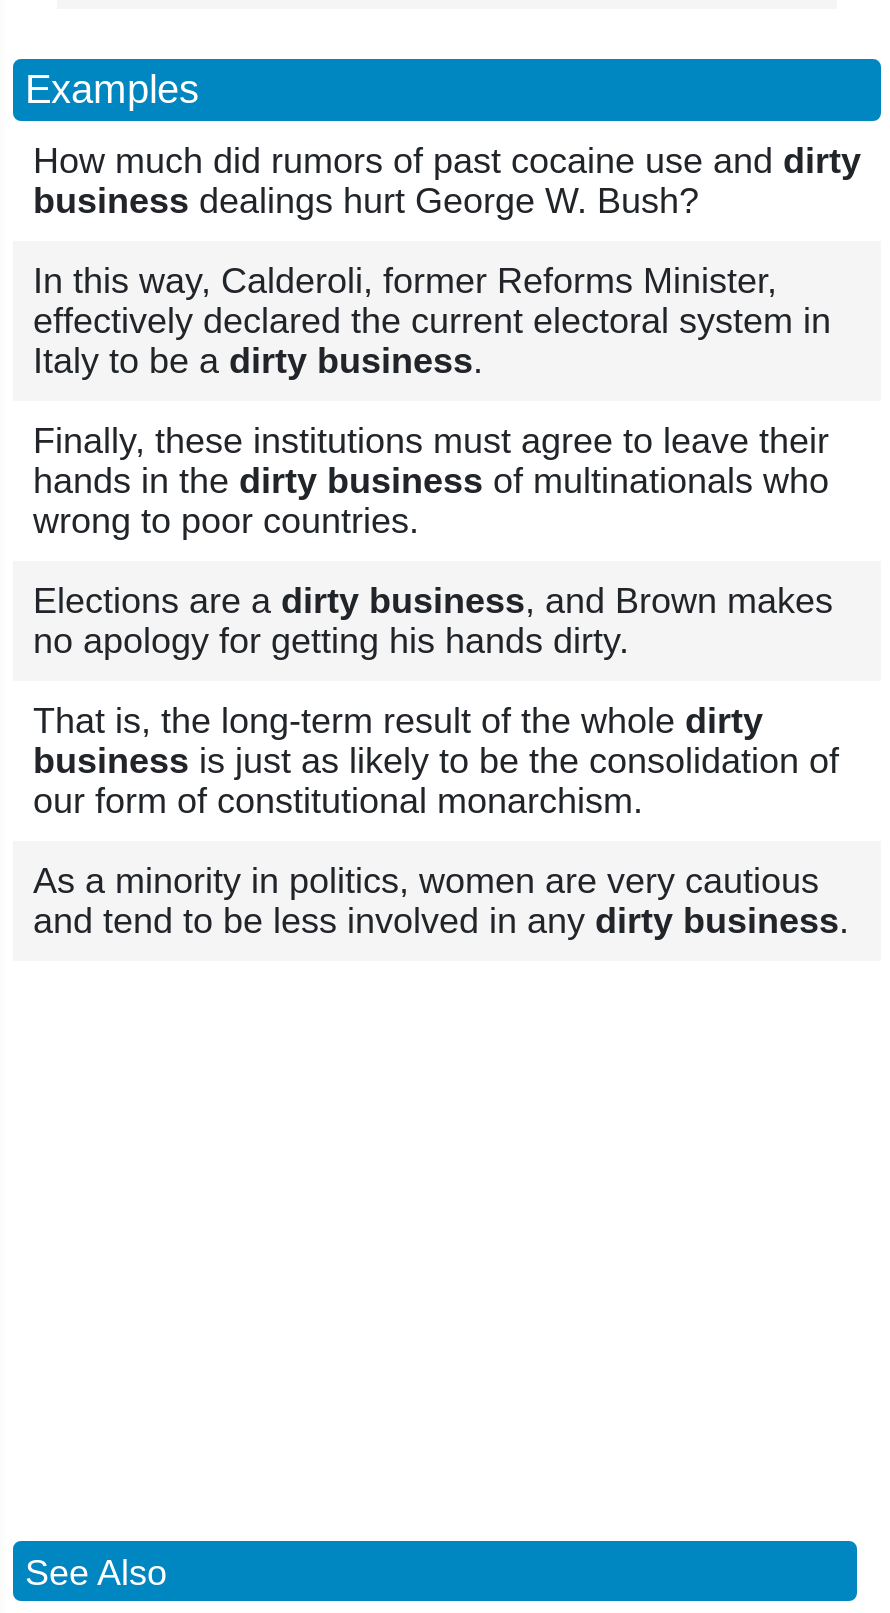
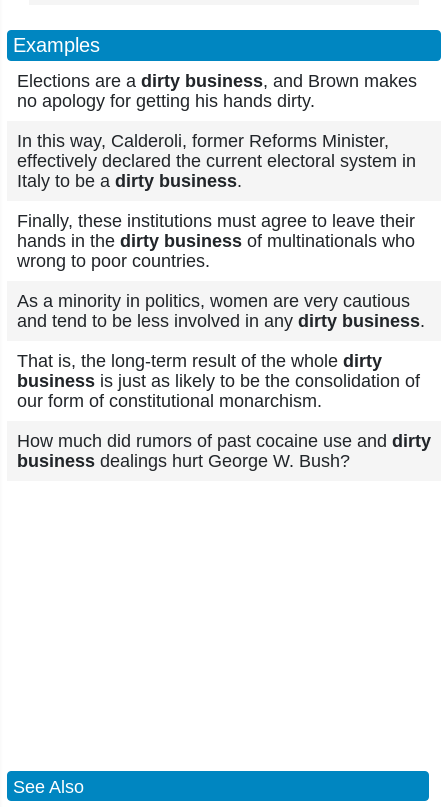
moved [33,141,861,221] -> [17,431,431,471]: How much did rumors of past cocaine use and dirty | business dealings hurt George W. Bush?
moved [33,581,833,661] -> [17,71,417,111]: Elections are a dirty business, and Brown makes | no apology for getting his hands dirty.
moved [33,861,849,941] -> [17,291,425,331]: As a minority in politics, women are very cautious | and tend to be less involved in any dirty business.

